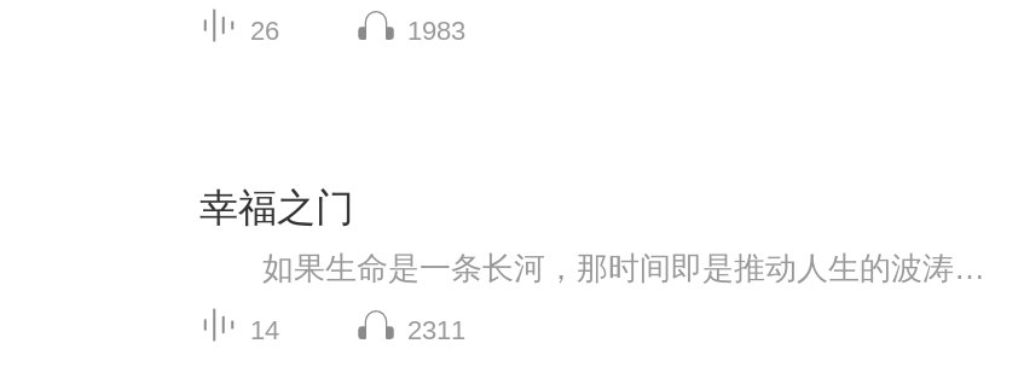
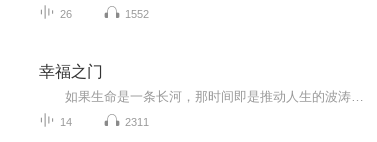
[407,15,465,44] 1983 -> [125,8,149,20] 1552

